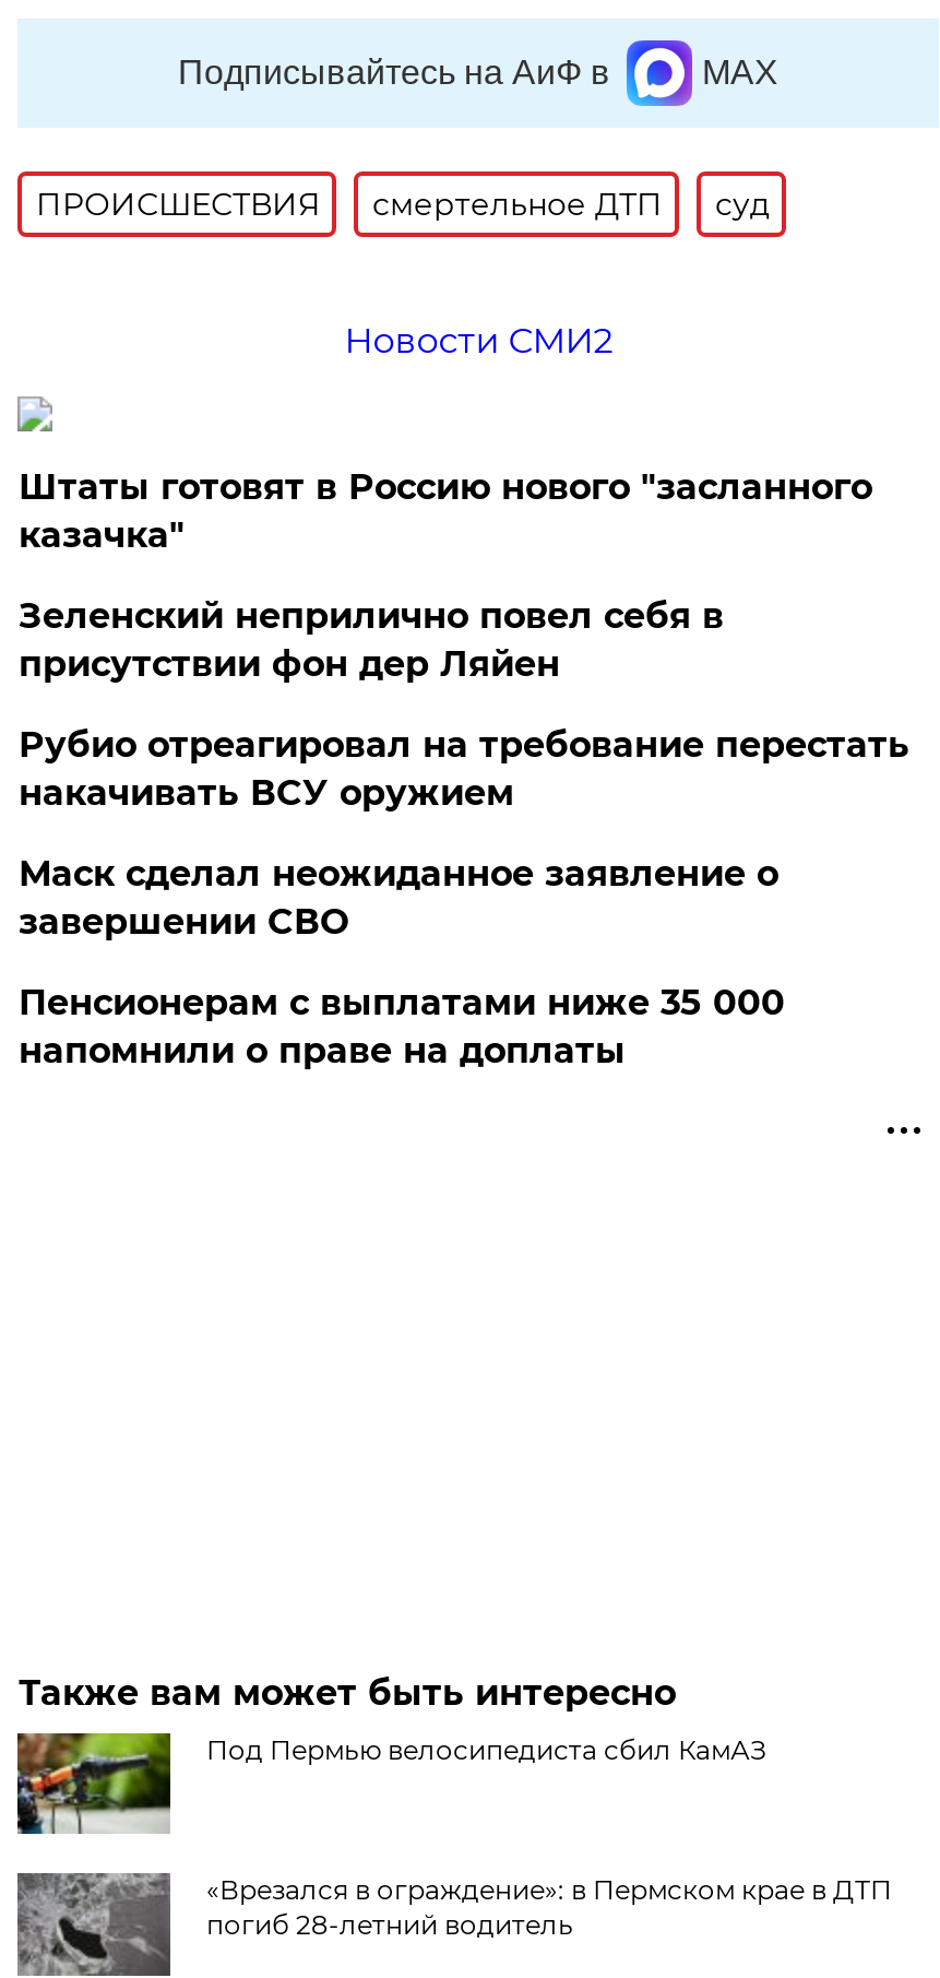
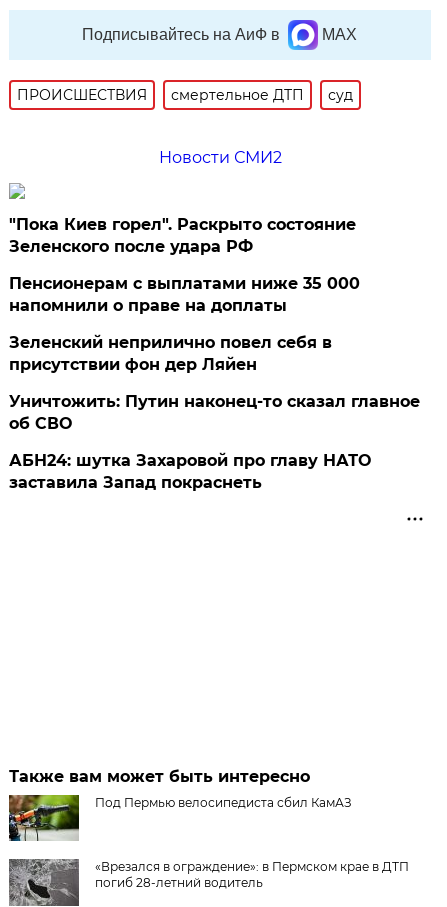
[18,466,909,943] Штаты готовят в Россию нового "засланного | казачка" | Рубио отреагировал на требование перестать | накачивать ВСУ оружием | Маск сделал неожиданное заявление о | завершении СВО -> [9,215,356,256] "Пока Киев горел". Раскрыто состояние | Зеленского после удара РФ
moved [18,595,724,685] -> [9,333,332,374]: Зеленский неприлично повел cебя в | присутствии фон дер Ляйен
moved [18,982,785,1071] -> [9,274,360,315]: Пенсионерам с выплатами ниже 35 000 | напомнили о праве на доплаты
none -> [9,392,420,492] Уничтожить: Путин наконец-то сказал главное | об СВО | АБН24: шутка Захаровой про главу НАТО | заставила Запад покраснеть

